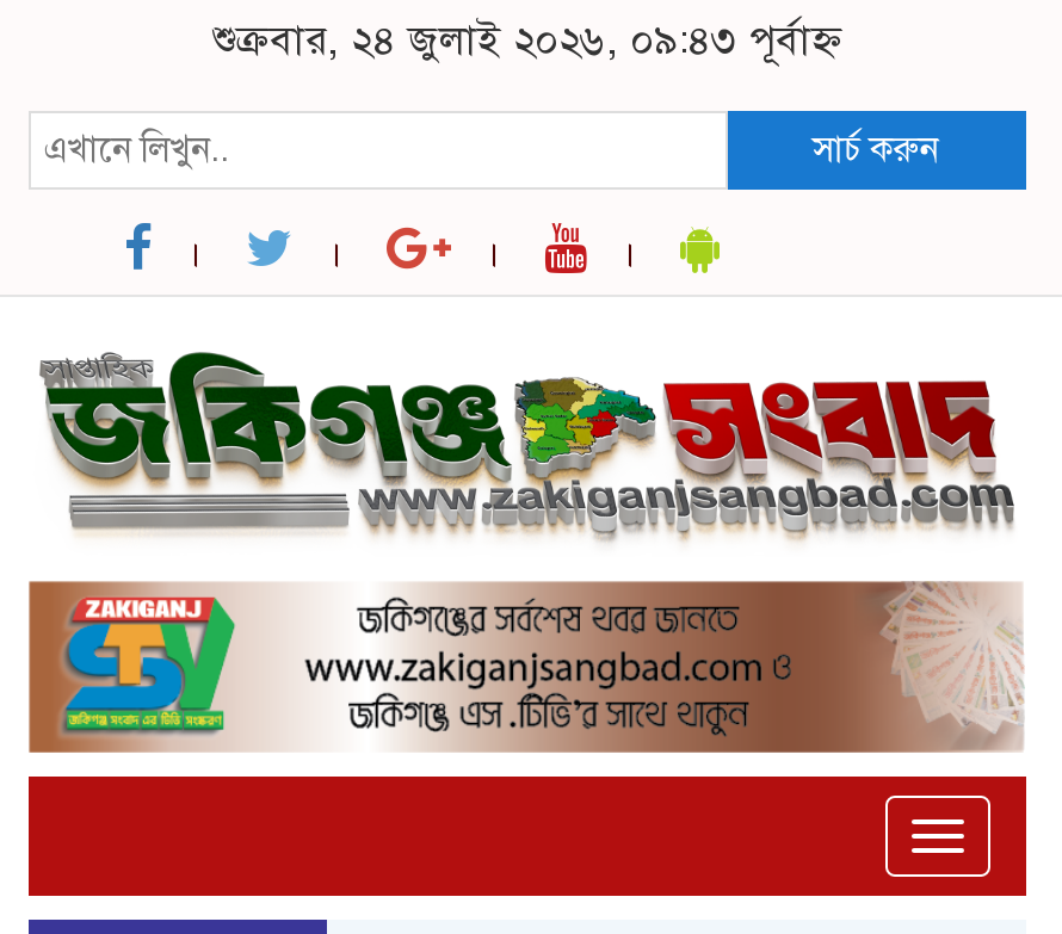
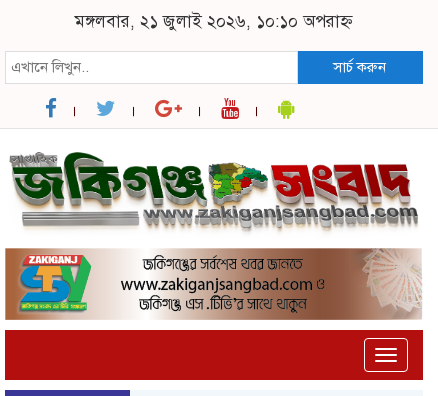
[212,16,842,66] শুক্রবার, ২৪ জুলাই ২০২৬, ০৯:৪৩ পূর্বাহ্ন -> [75,11,353,32] মঙ্গলবার, ২১ জুলাই ২০২৬, ১০:১০ অপরাহ্ন

